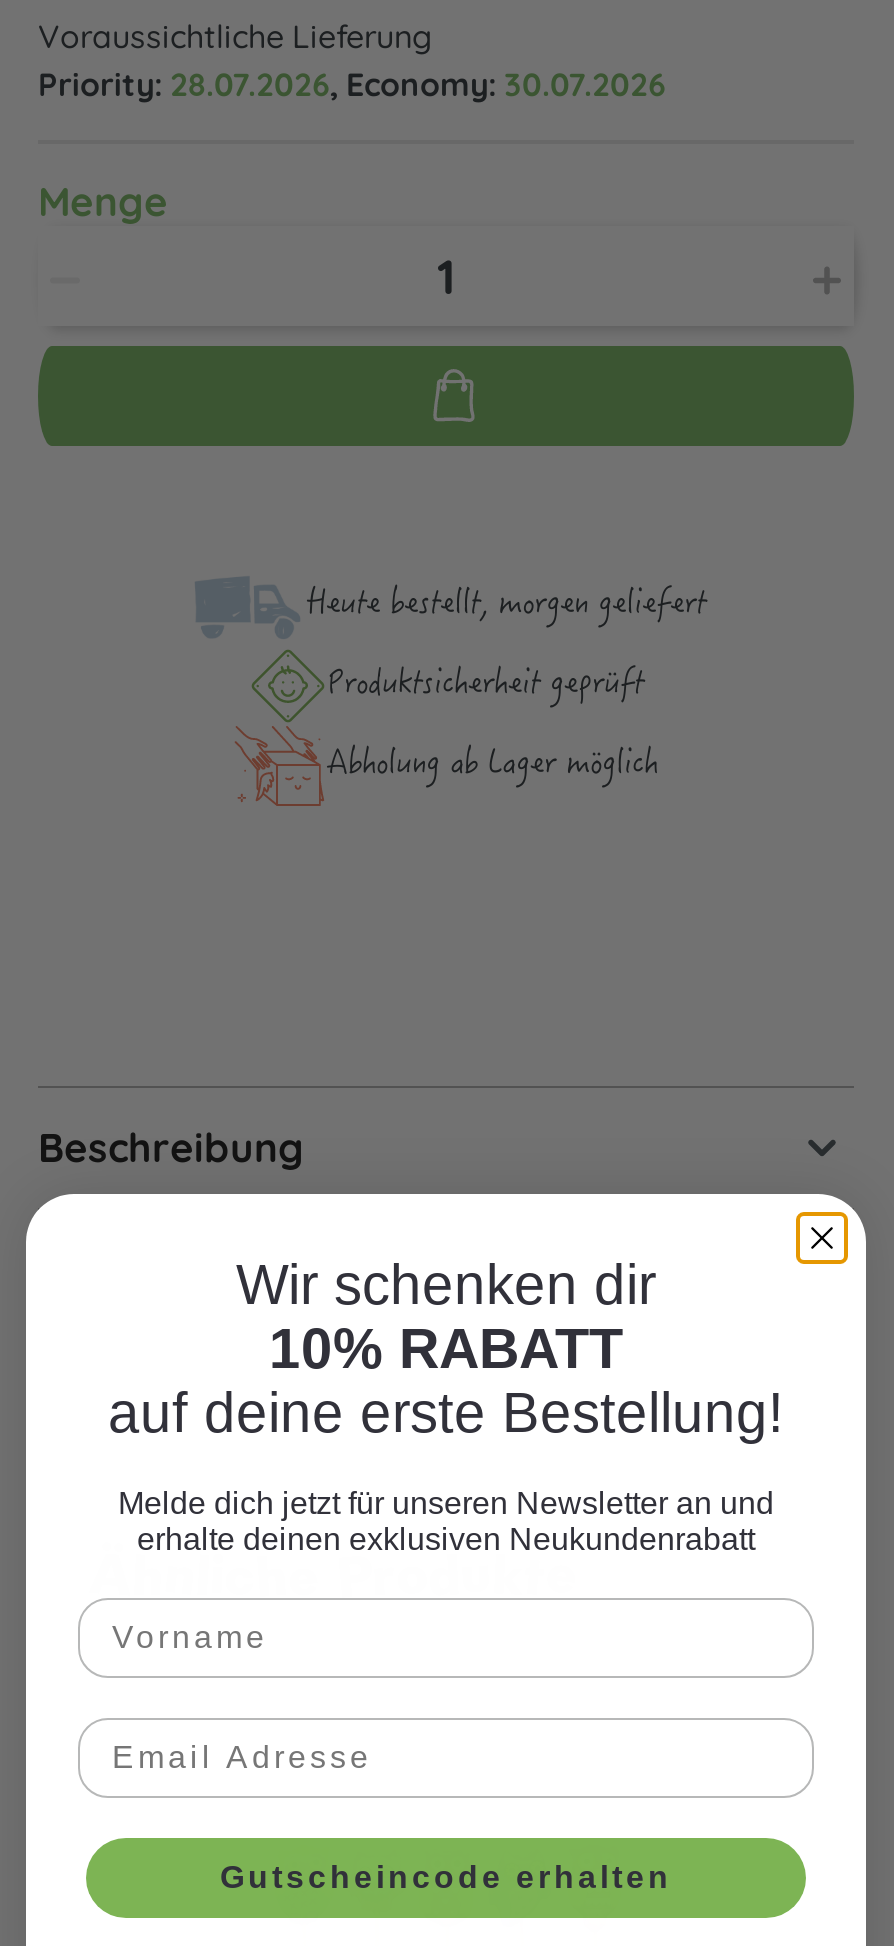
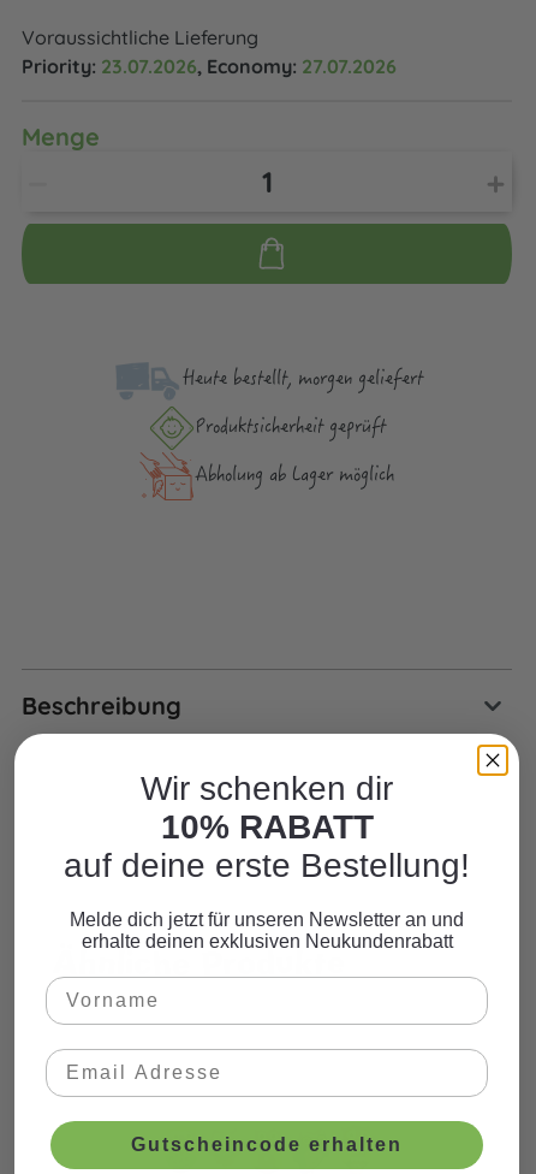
[38,64,666,104] Priority: 28.07.2026, Economy: 30.07.2026 -> [22,54,397,78] Priority: 23.07.2026, Economy: 27.07.2026

